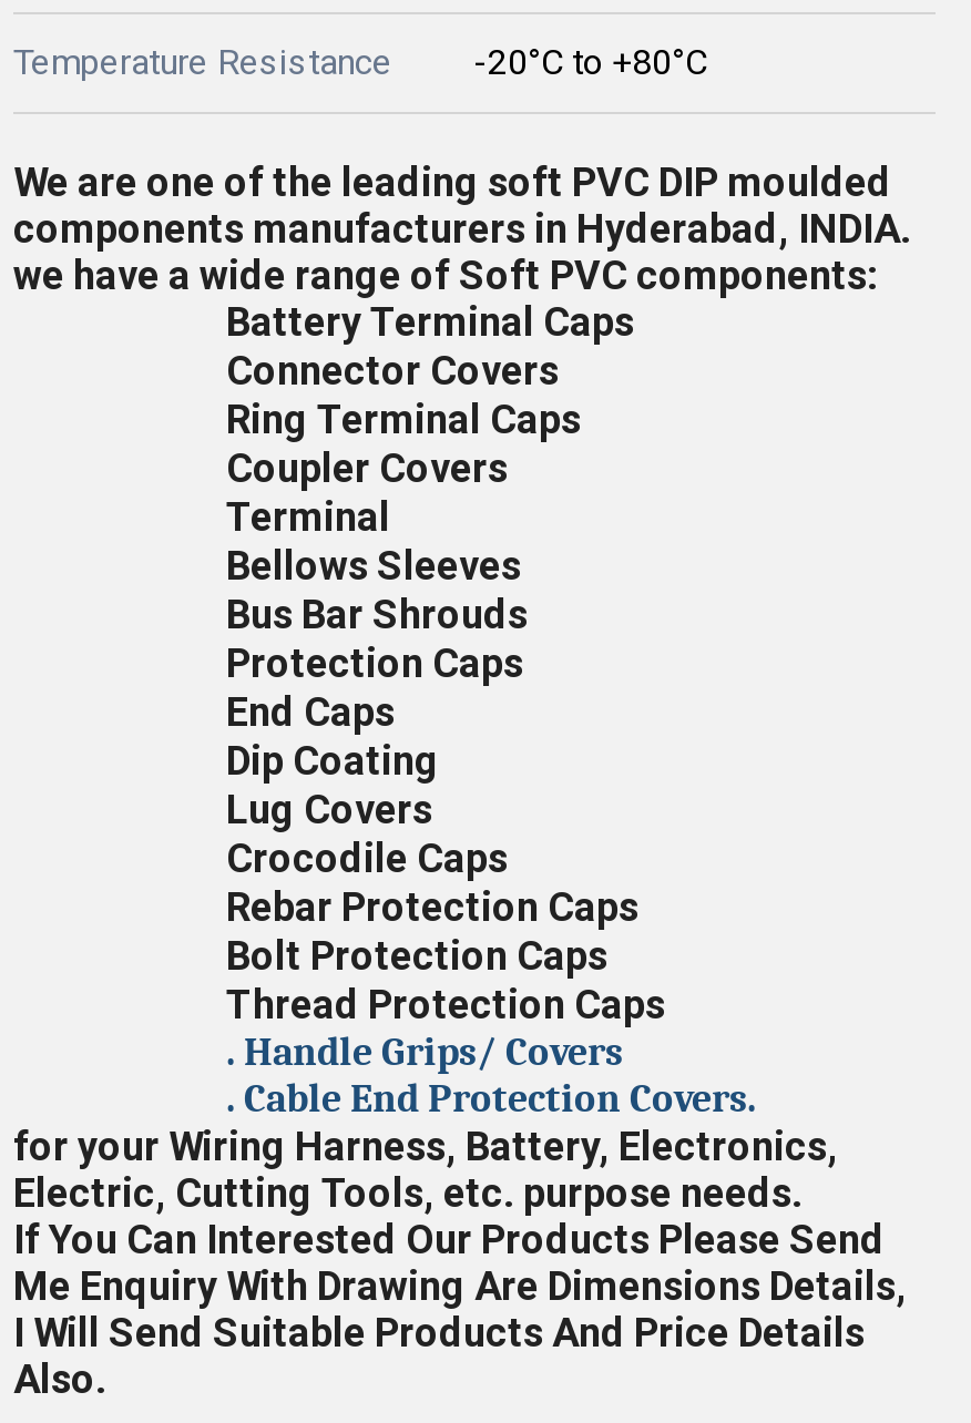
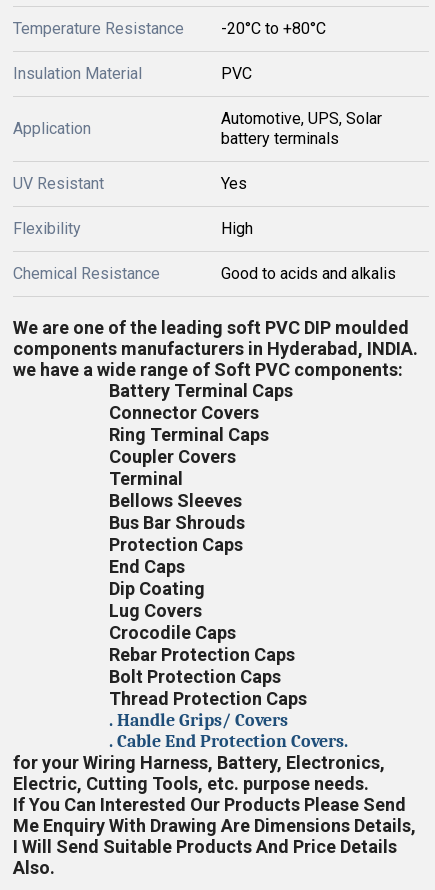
none -> [13,64,252,138] Insulation Material | PVC | Application
none -> [13,109,396,283] Automotive, UPS, Solar | battery terminals | UV Resistant | Yes | Flexibility | High | Chemical Resistance | Good to acids and alkalis

